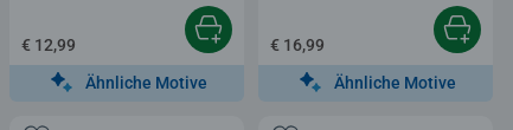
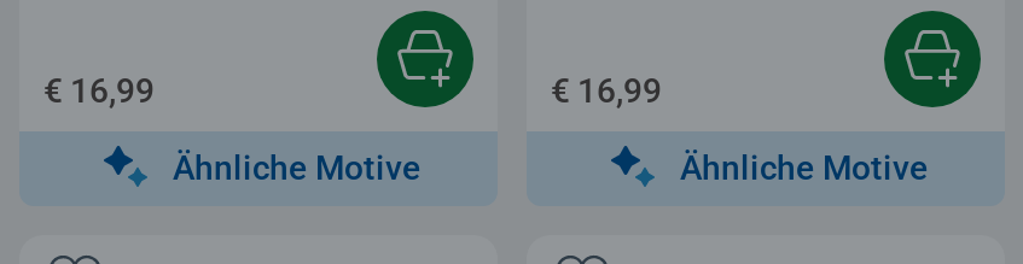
[21,35,76,54] € 12,99 -> [43,71,155,109] € 16,99

